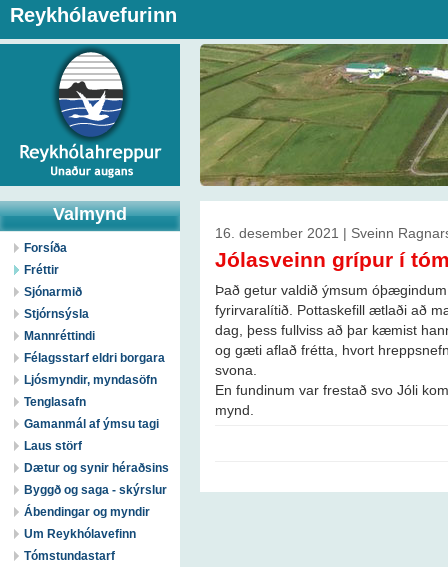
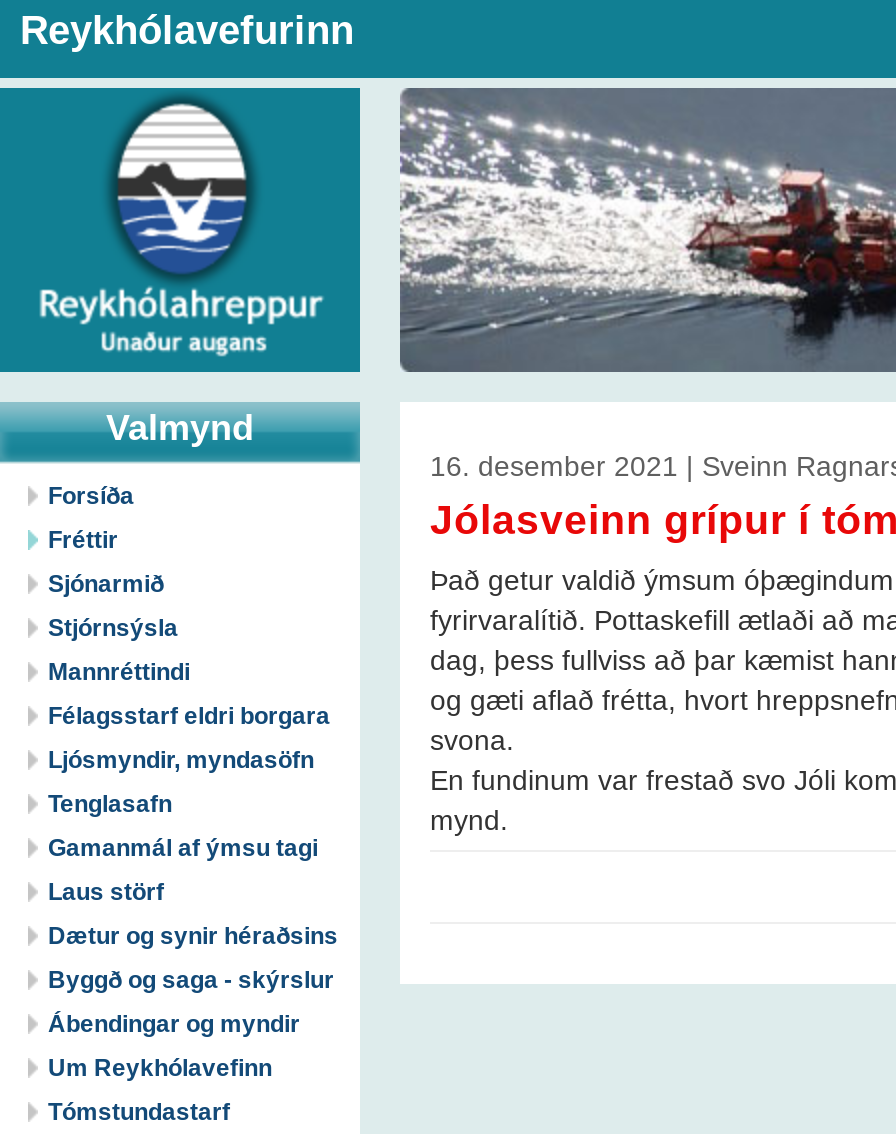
[199,44,445,186] [image] -> [400,88,890,372] [image]

